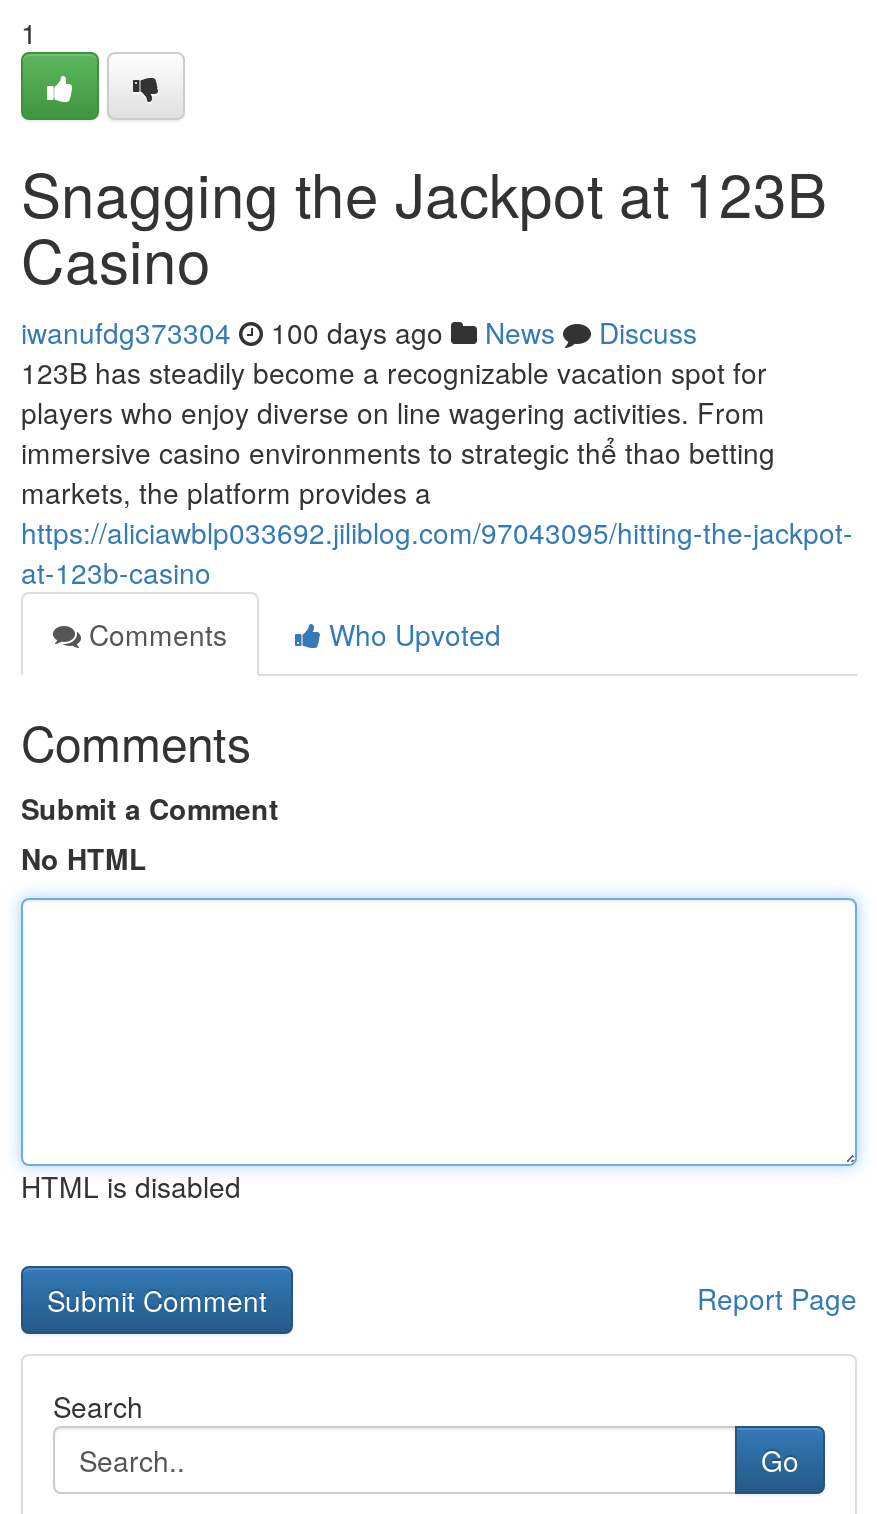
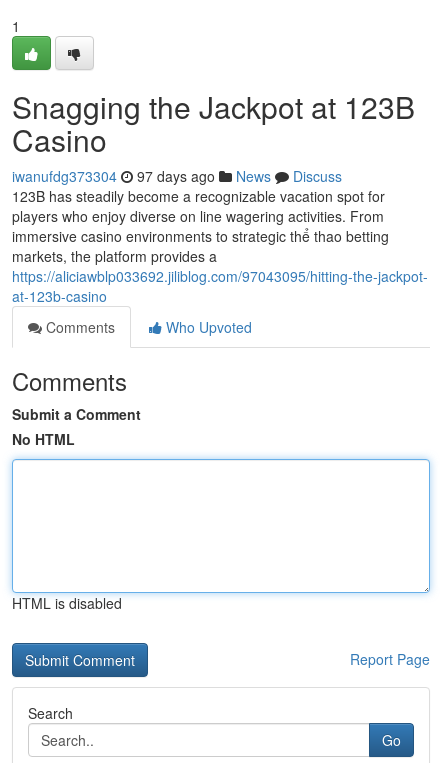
[21,312,697,352] iwanufdg373304 100 days ago News Discuss -> [12,166,342,186] iwanufdg373304 97 days ago News Discuss

